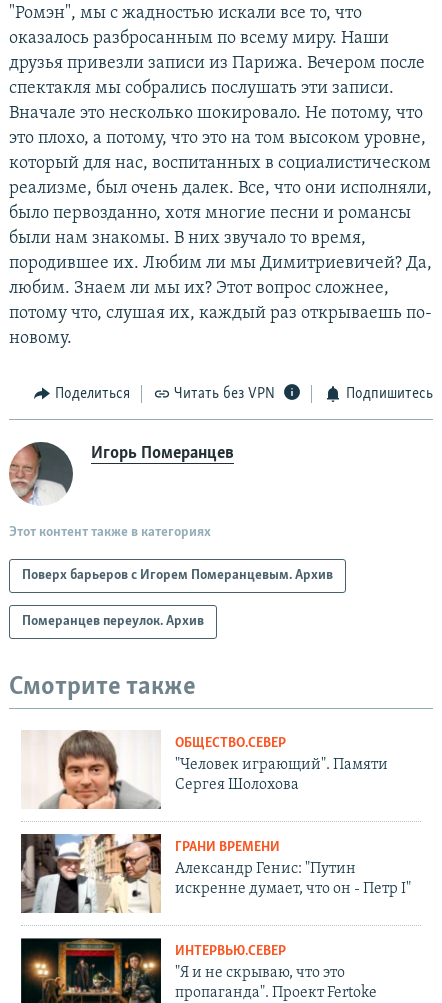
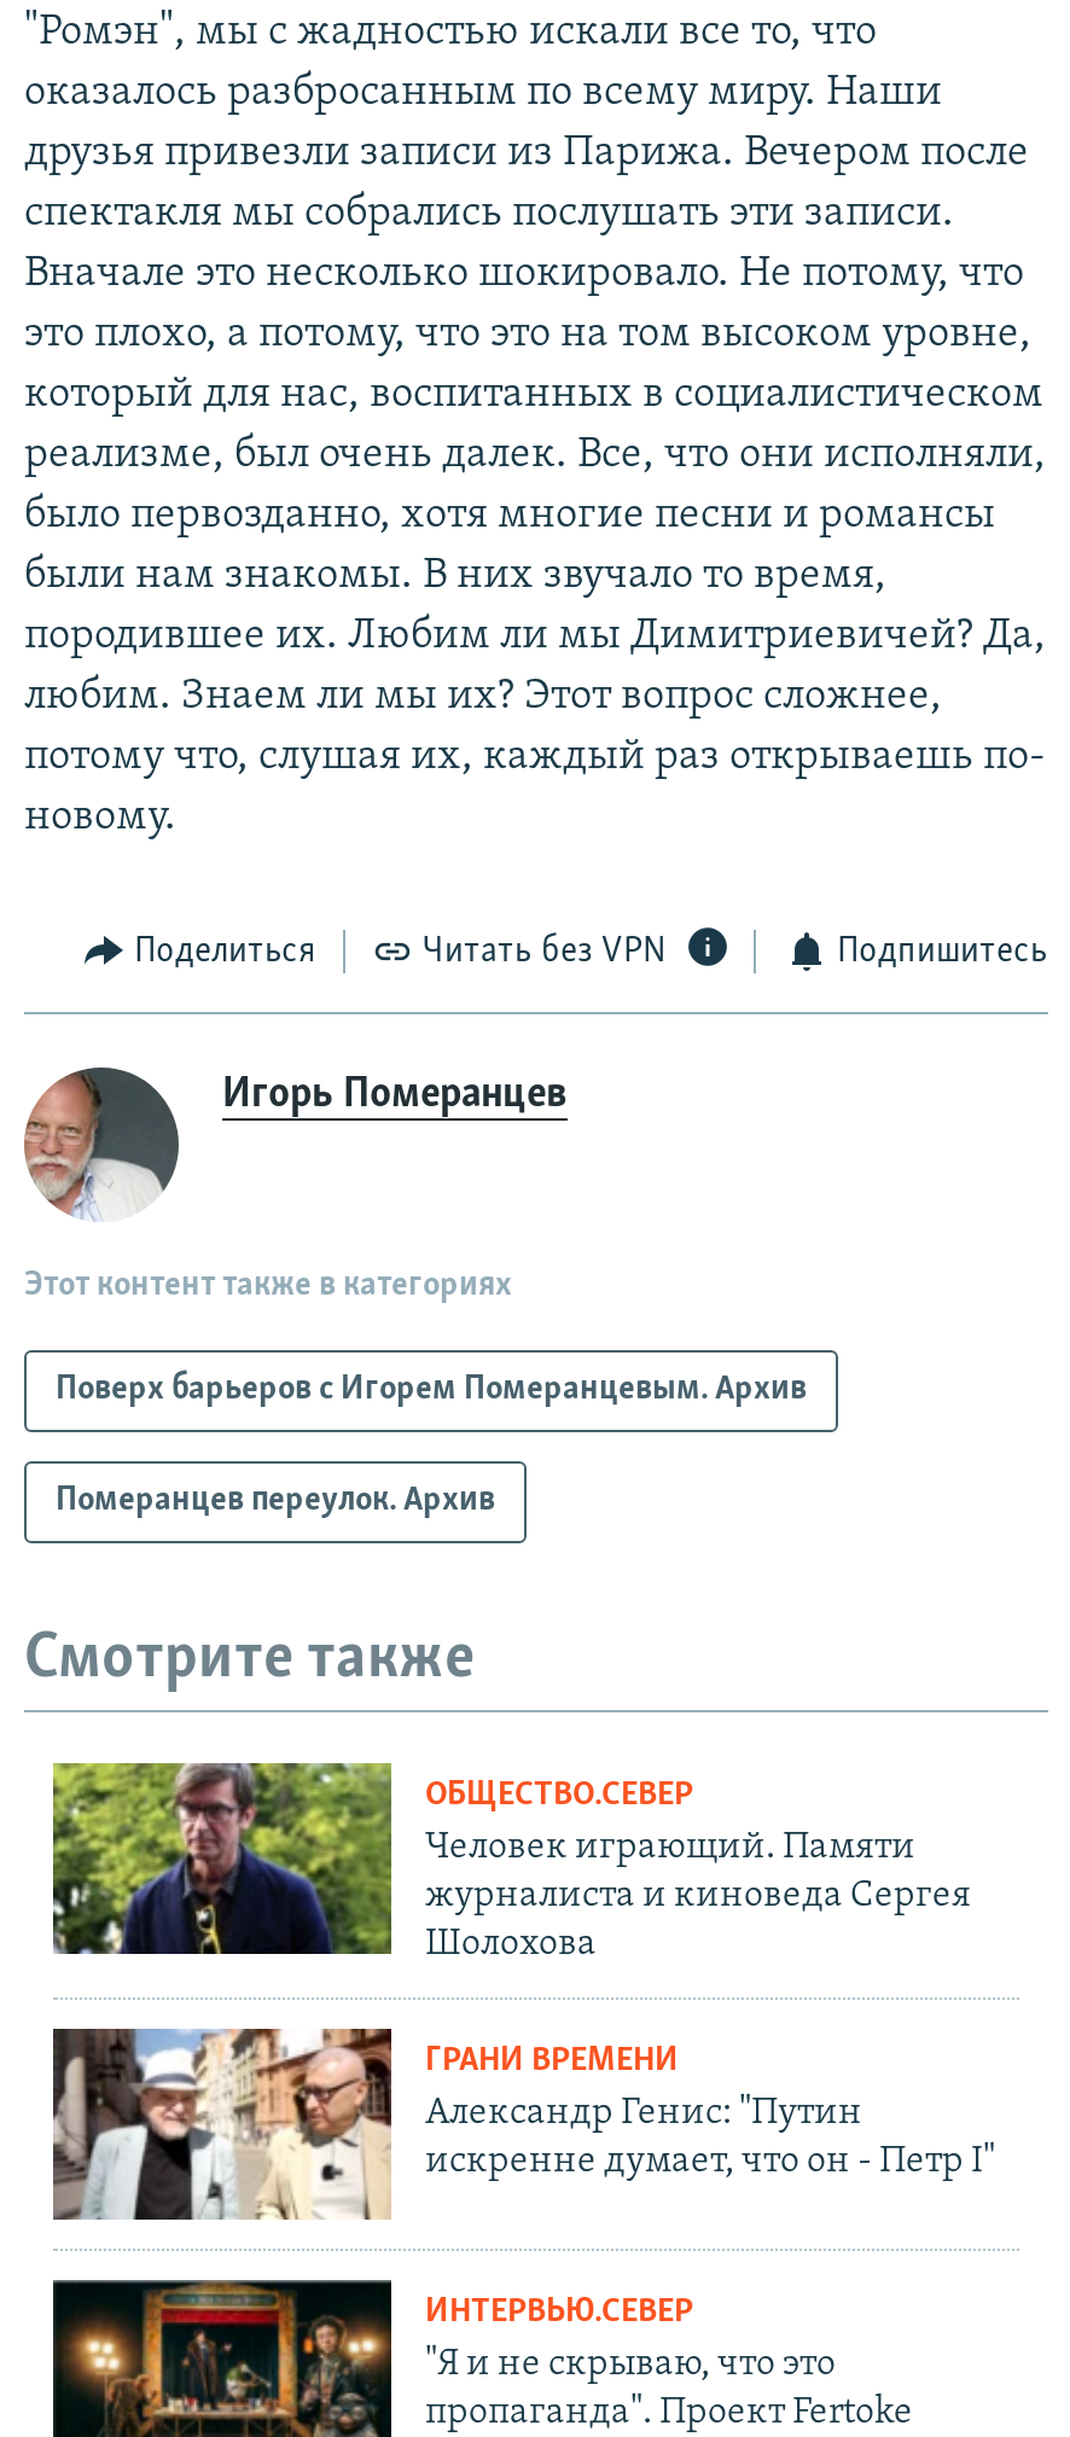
[21,730,388,810] [image] | "Человек играющий". Памяти | Сергея Шолохова -> [51,1761,971,1965] [image] | Человек играющий. Памяти | журналиста и киноведа Сергея | Шолохова

